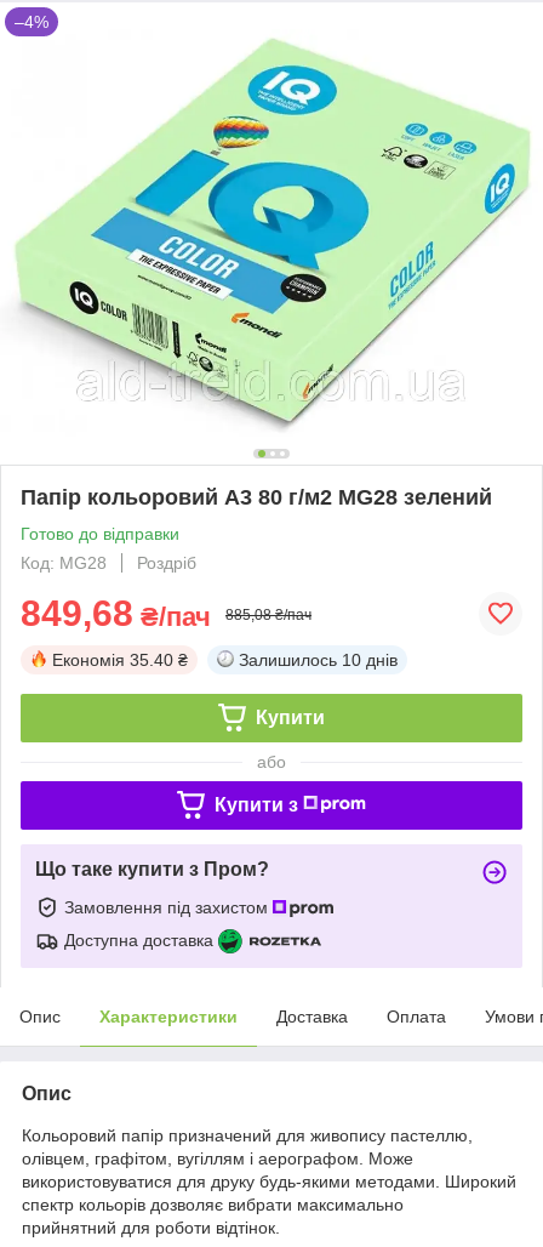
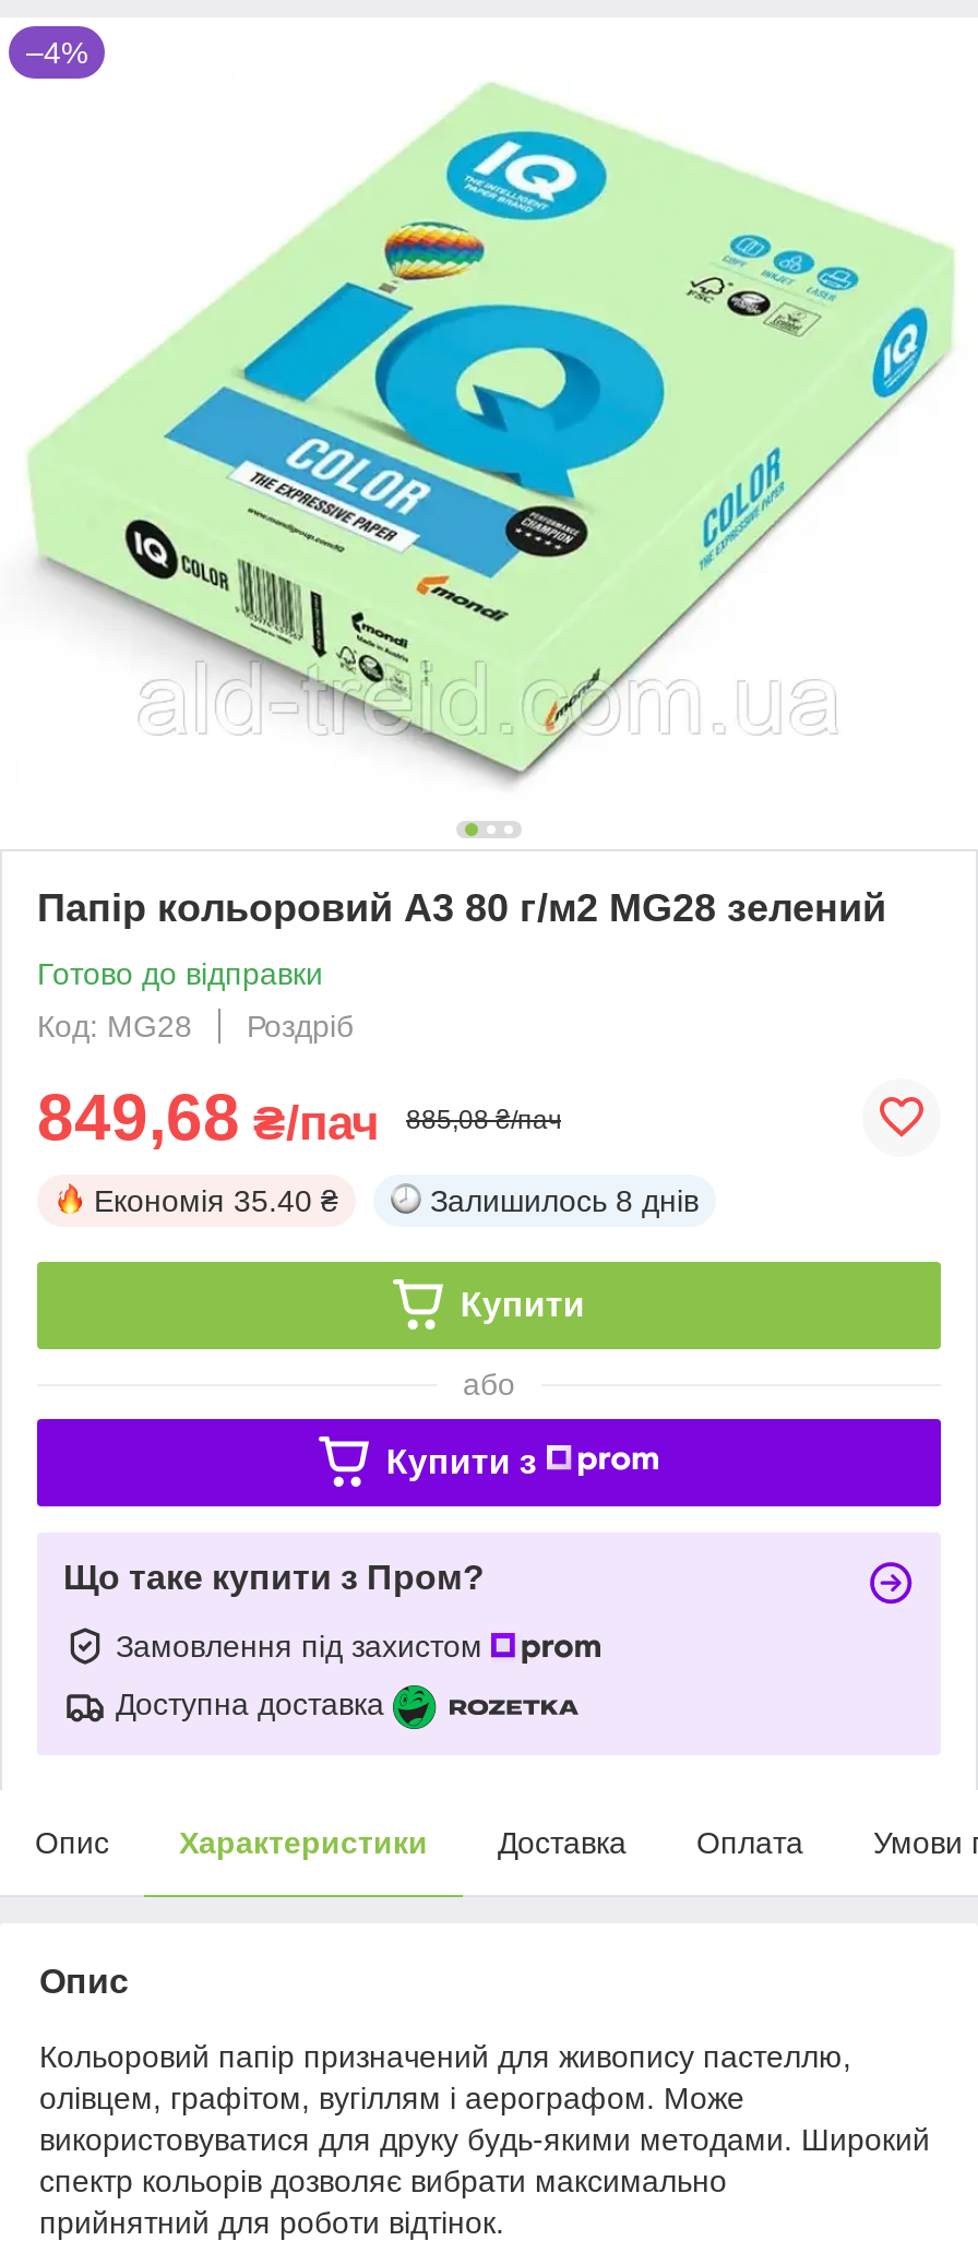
[239,650,398,669] Залишилось 10 днів -> [430,1183,699,1218] Залишилось 8 днів

